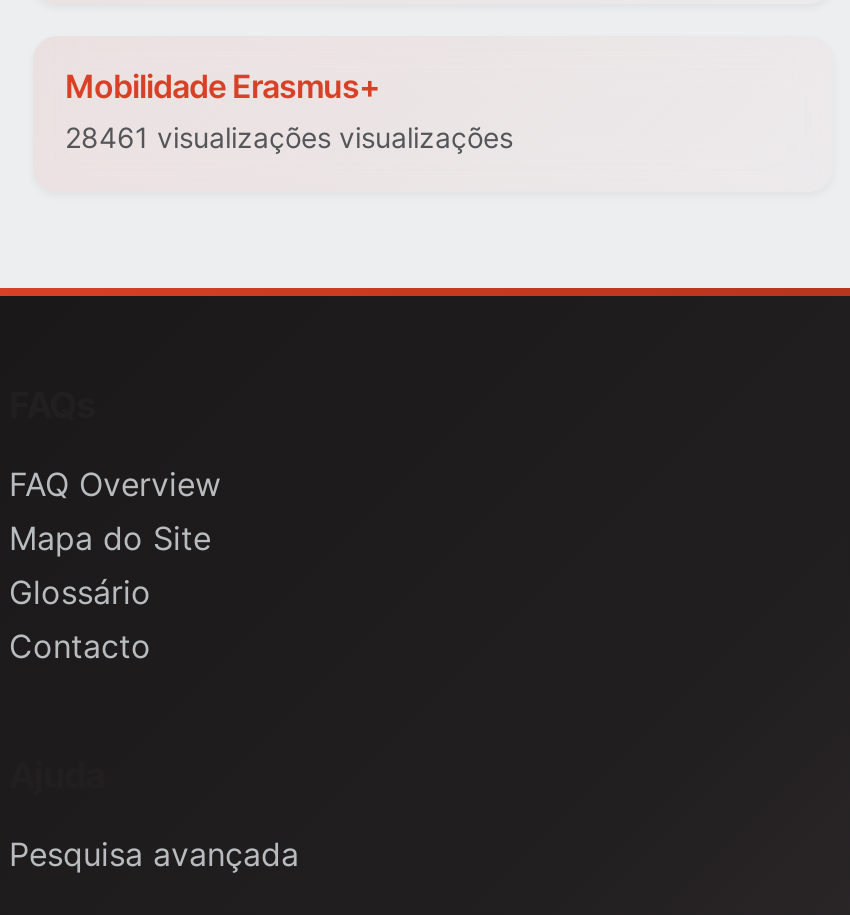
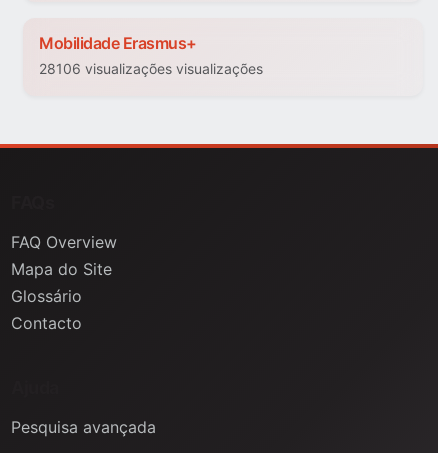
[65,121,513,155] 28461 visualizações visualizações -> [39,60,263,77] 28106 visualizações visualizações

